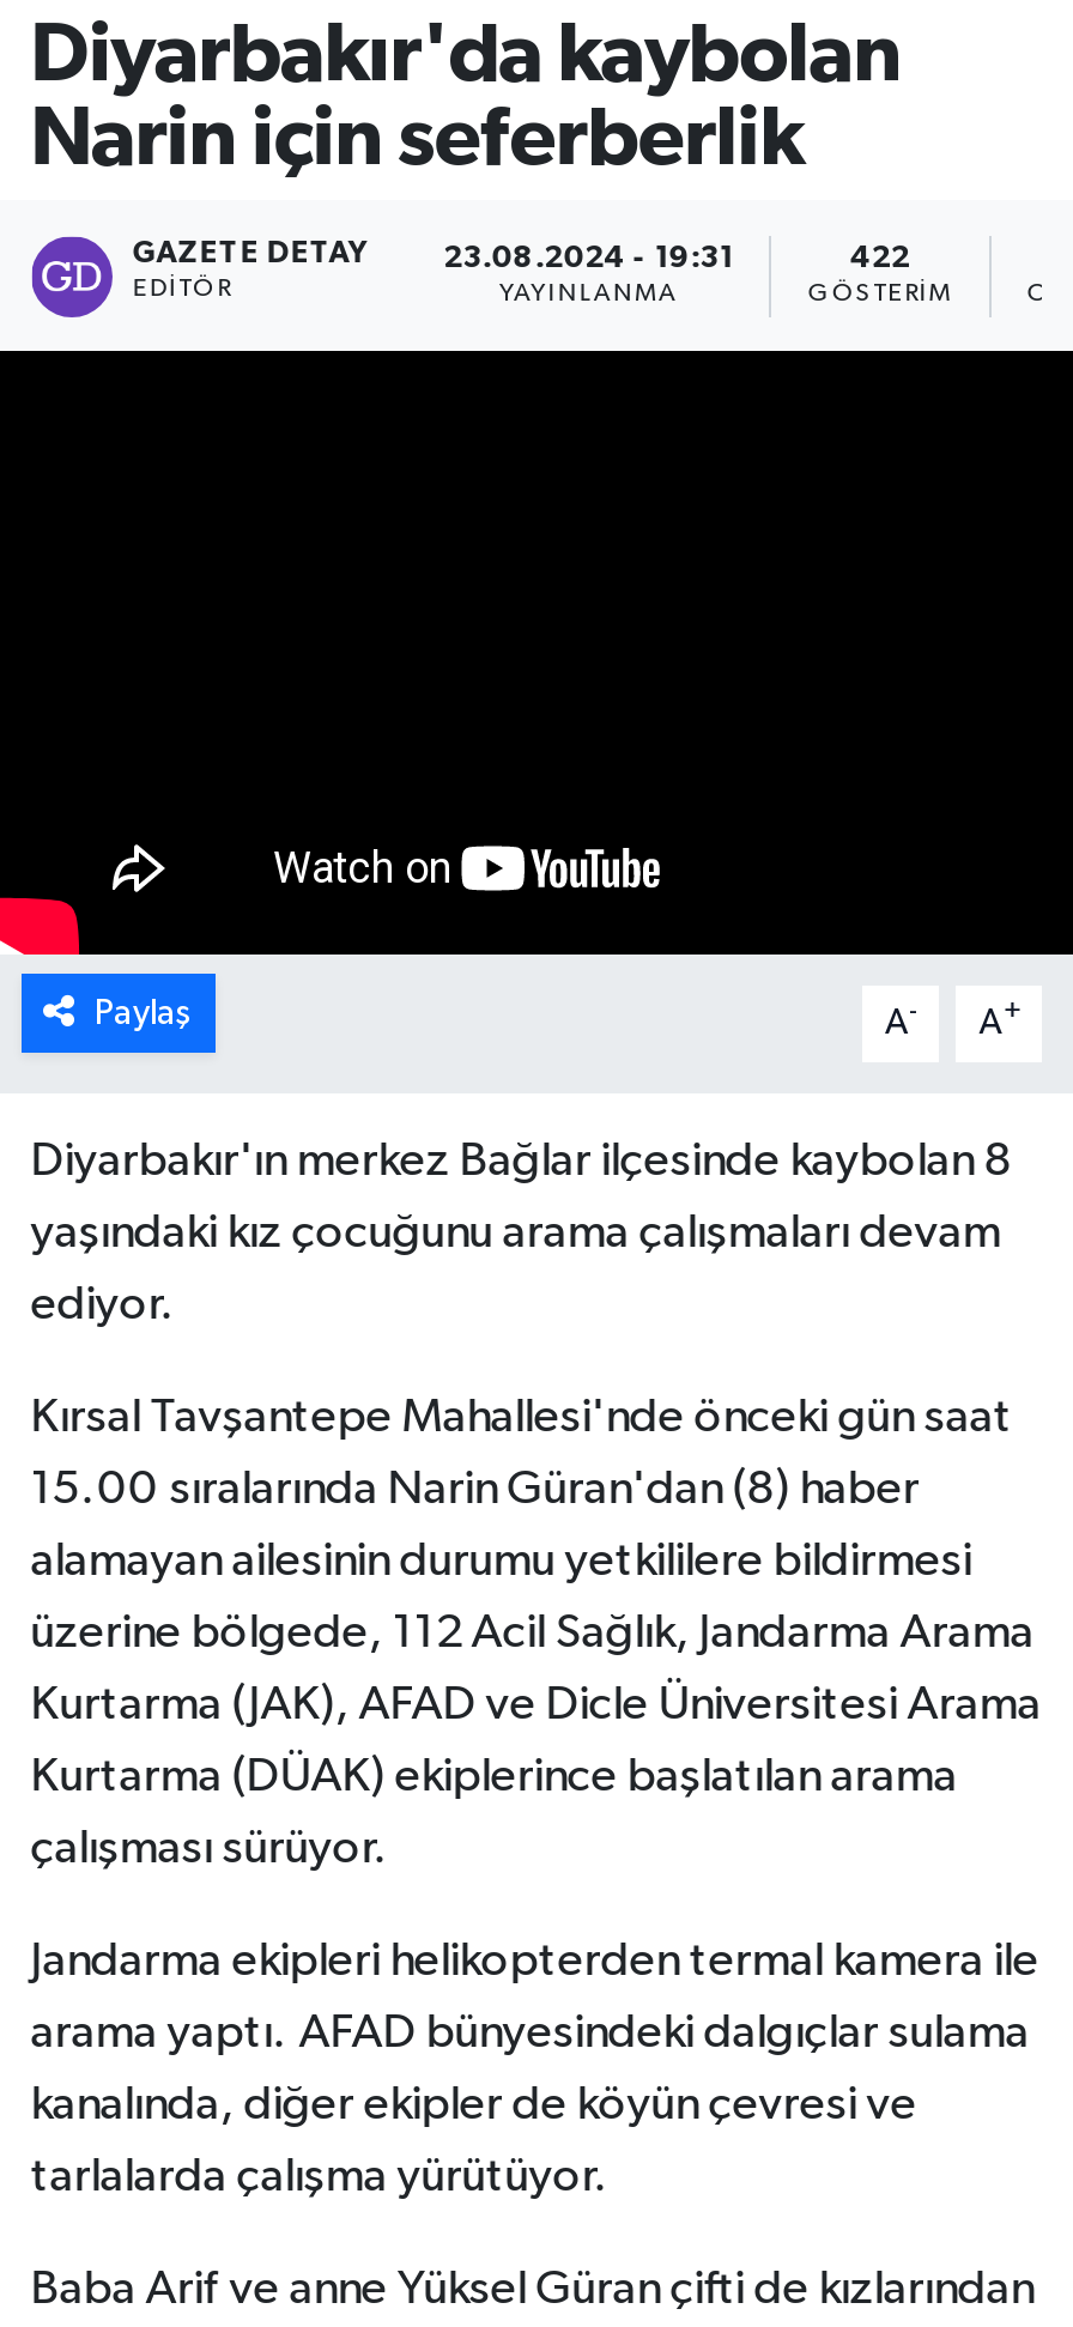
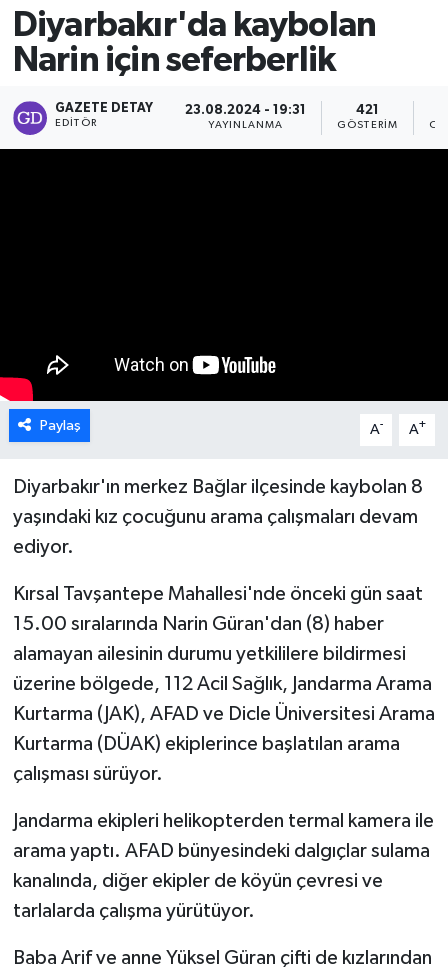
[850,243,910,274] 422 -> [356,104,379,117] 421

